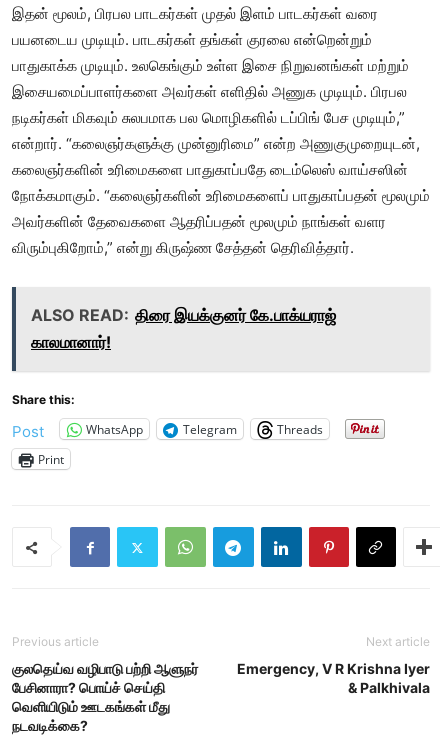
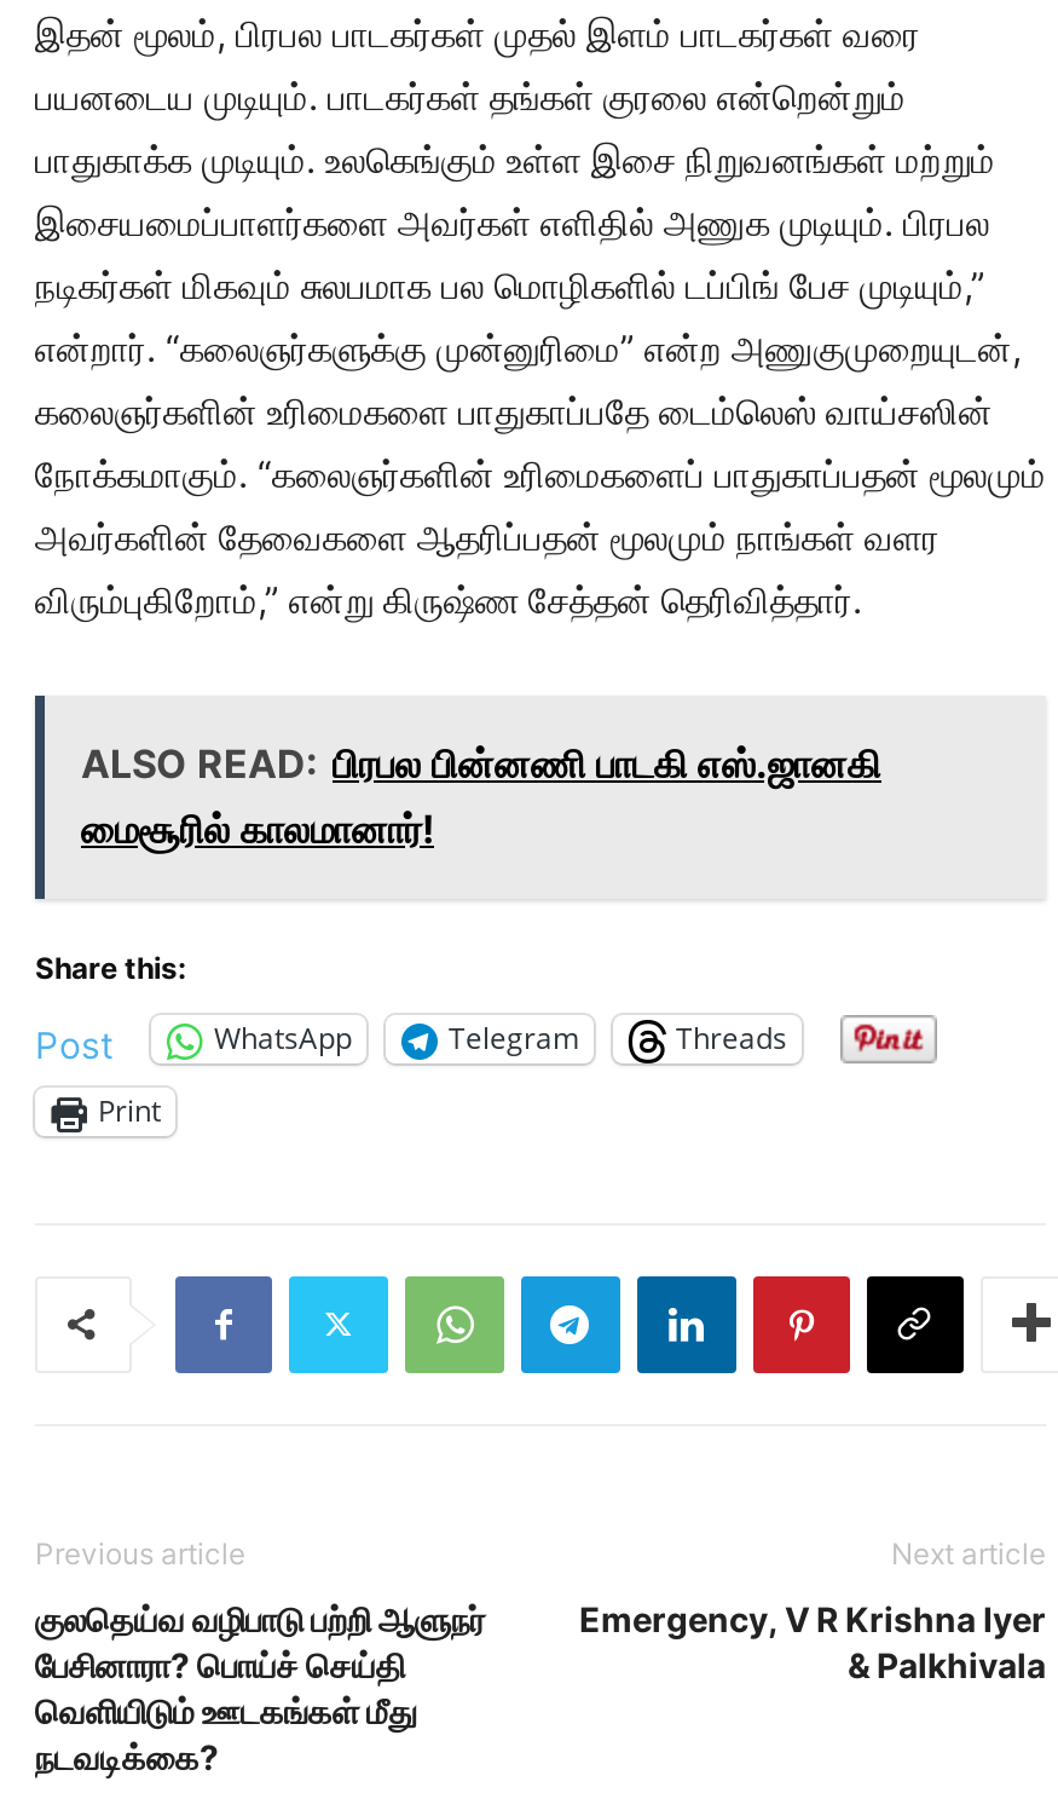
[31,305,336,352] ALSO READ: திரை இயக்குனர் கே.பாக்யராஜ் | காலமானார்! -> [81,739,881,852] ALSO READ: பிரபல பின்னணி பாடகி எஸ்.ஜானகி | மைசூரில் காலமானார்!

